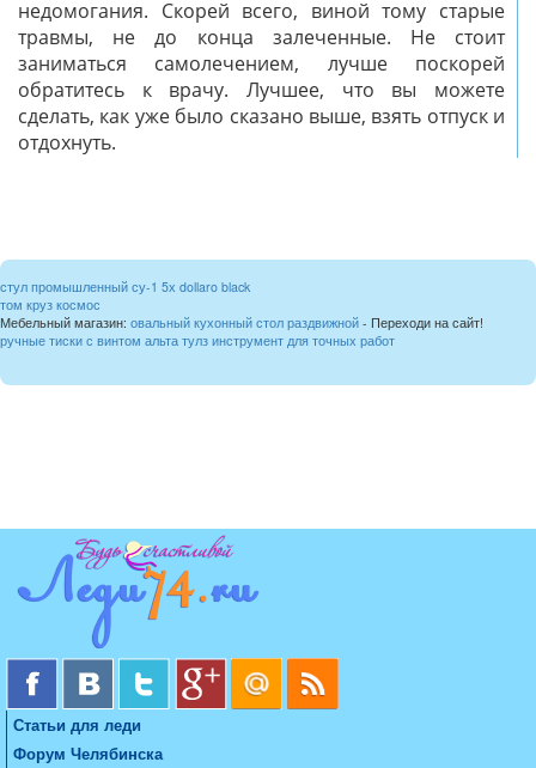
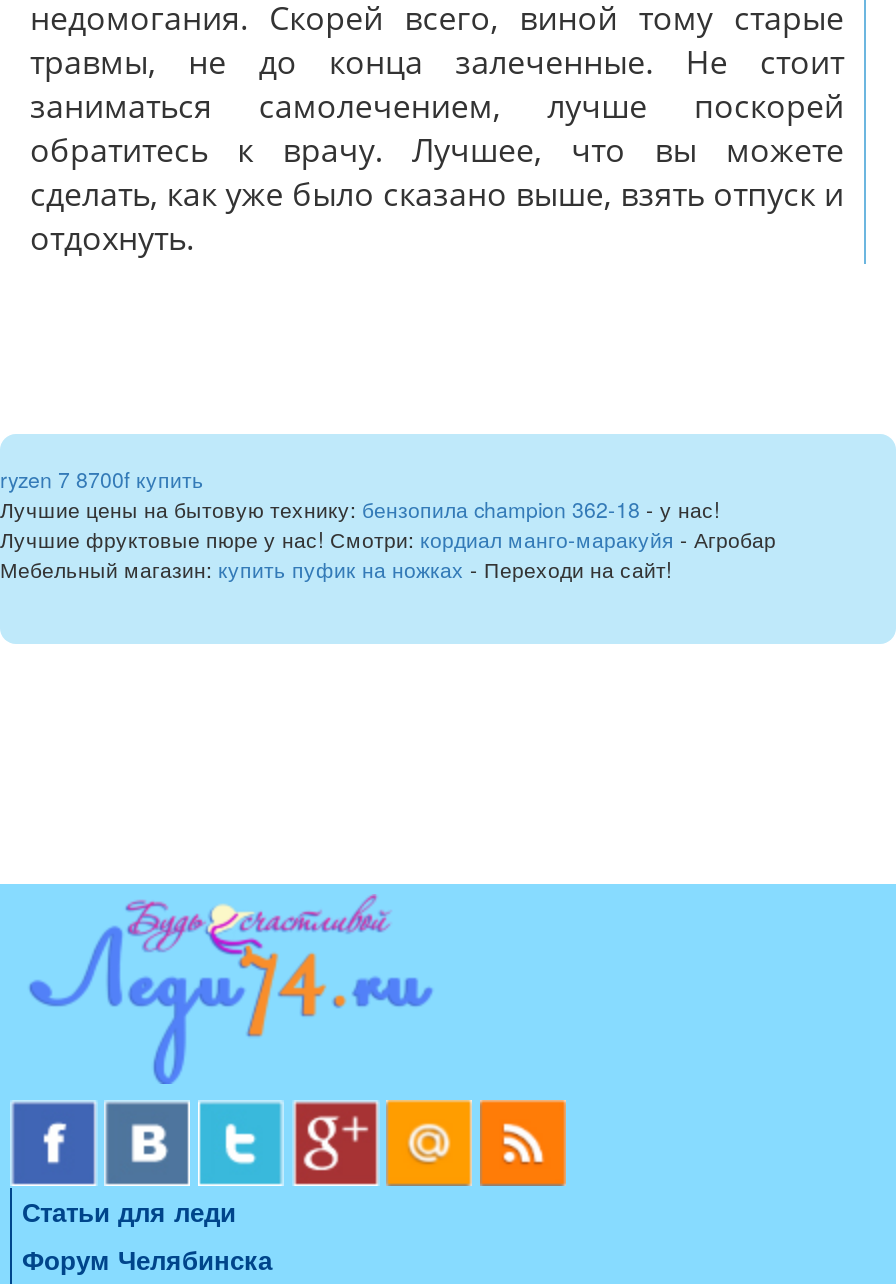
[0,278,483,349] стул промышленный су-1 5х dollaro black | том круз космос | Мебельный магазин: овальный кухонный стол раздвижной - Переходи на сайт! | ручные тиски с винтом альта тулз инструмент для точных работ -> [0,464,776,584] ryzen 7 8700f купить | Лучшие цены на бытовую технику: бензопила champion 362-18 - у нас! | Лучшие фруктовые пюре у нас! Смотри: кордиал манго-маракуйя - Агробар | Мебельный магазин: купить пуфик на ножках - Переходи на сайт!

